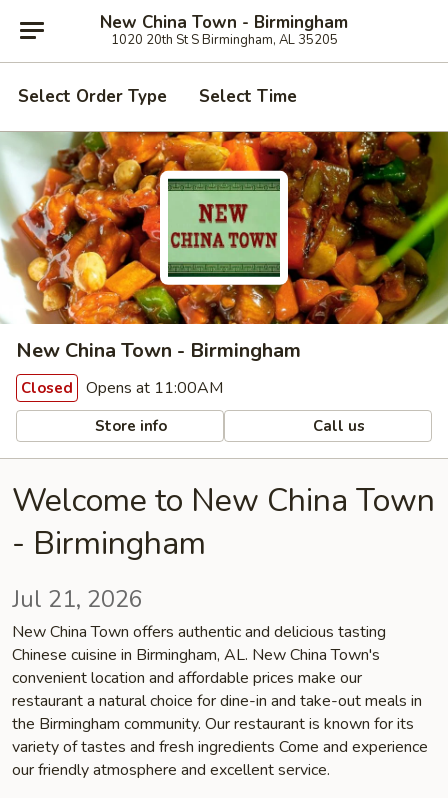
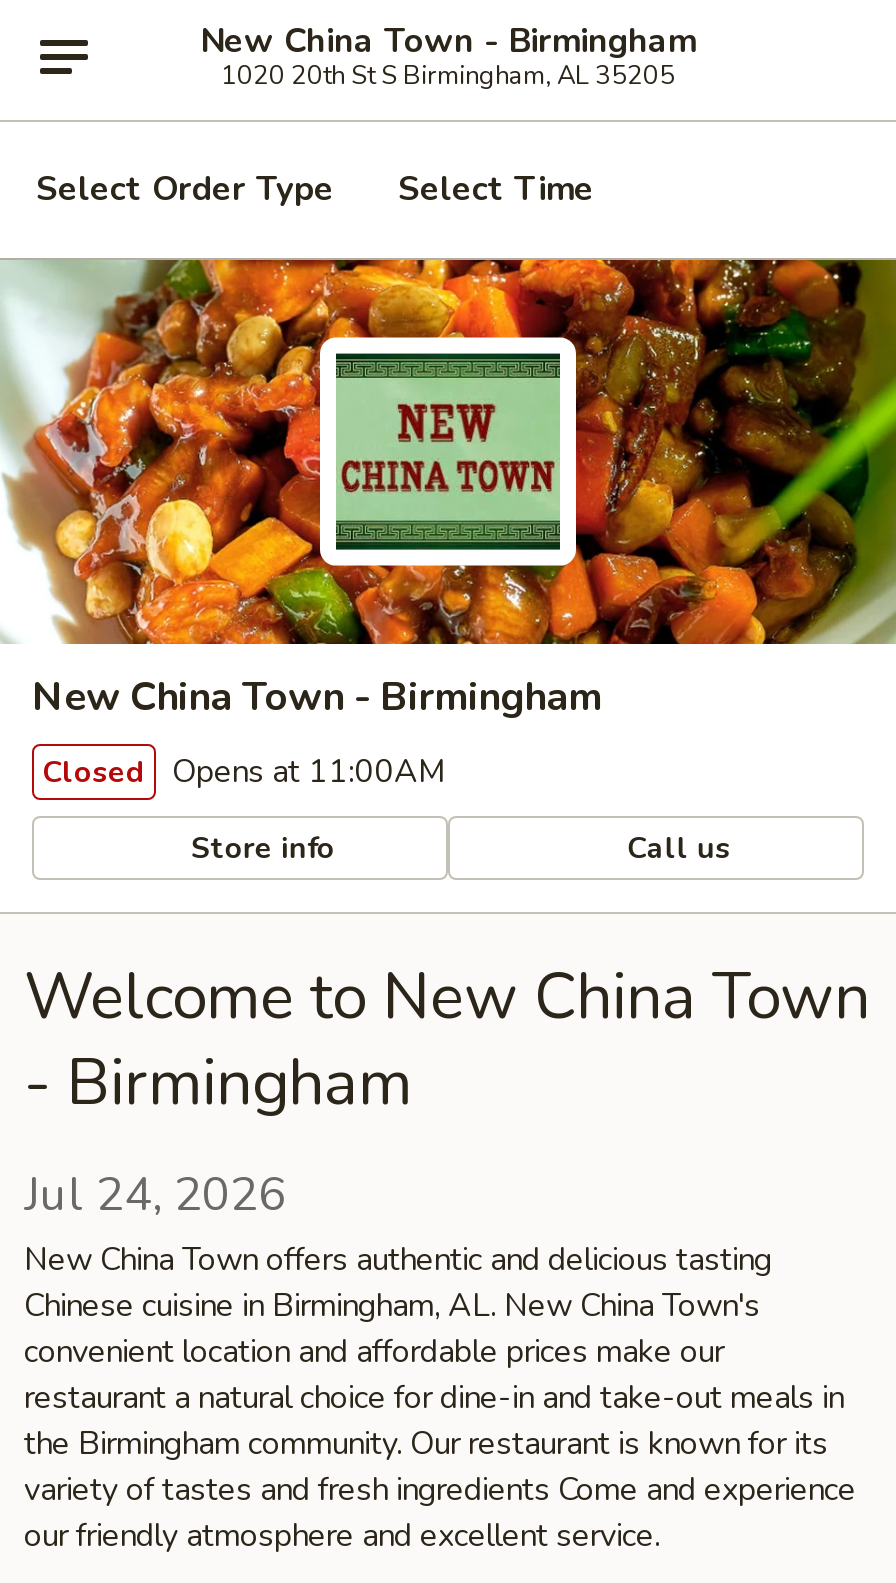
[12,583,143,615] Jul 21, 2026 -> [24,1162,286,1226] Jul 24, 2026

